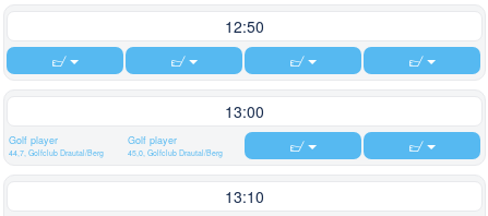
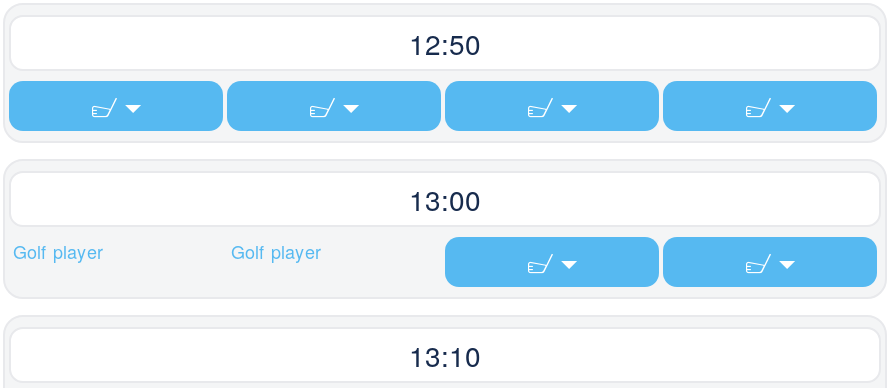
[9,147,104,158] 44,7, Golfclub Drautal/Berg -> none
[128,147,223,158] 45,0, Golfclub Drautal/Berg -> none

